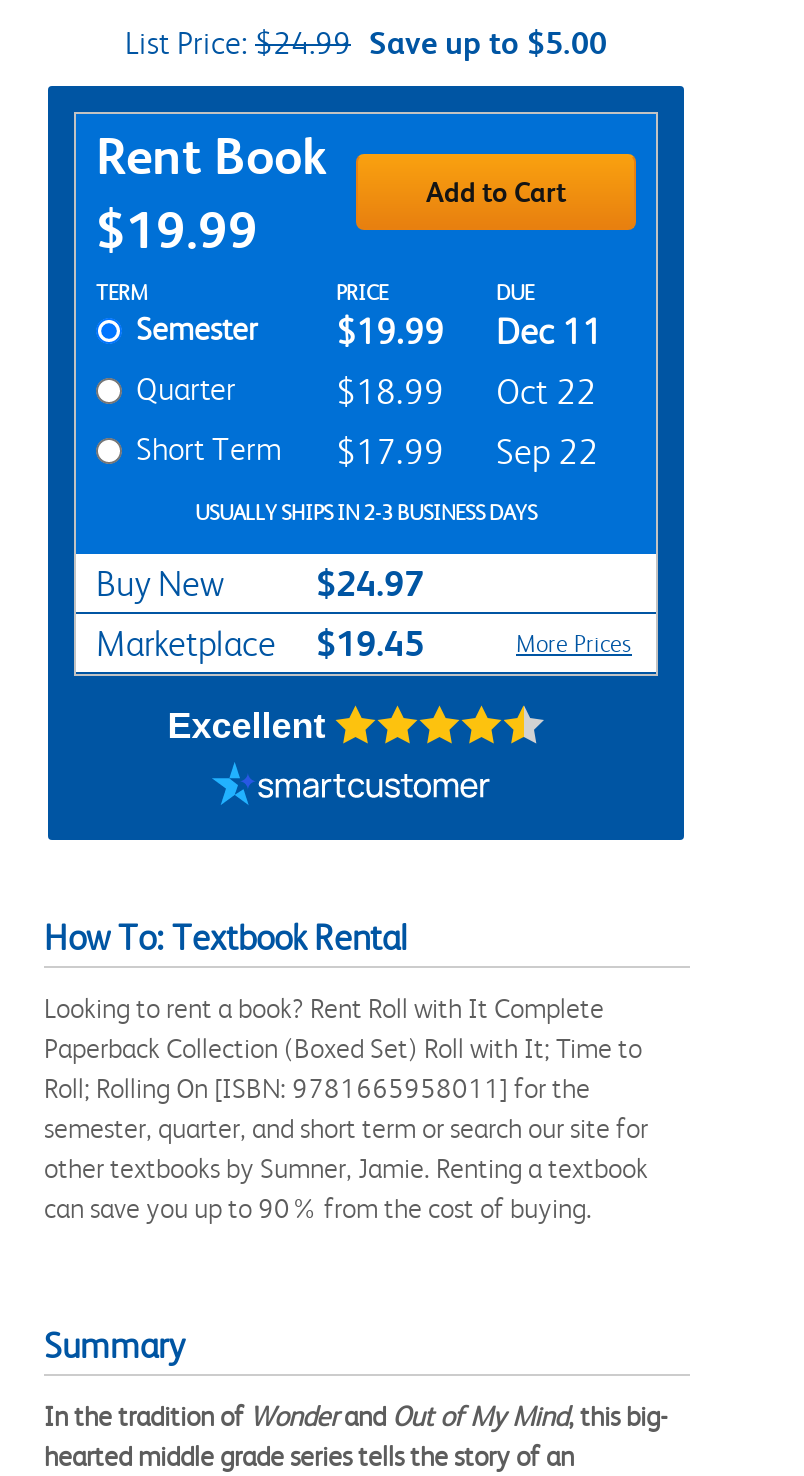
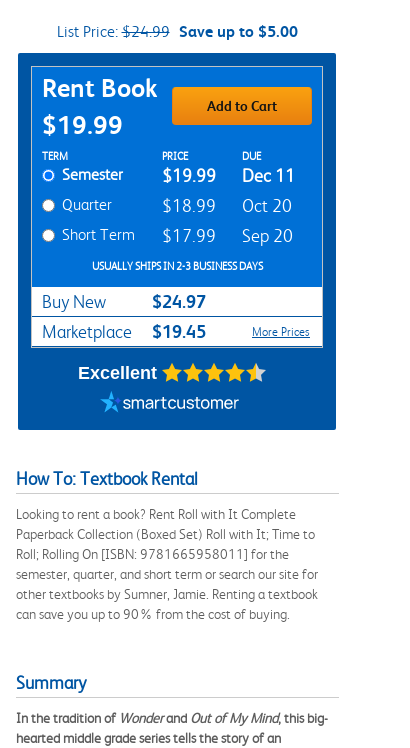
[336,372,596,412] $18.99 Oct 22 -> [162,196,292,216] $18.99 Oct 20
[136,430,598,472] Short Term $17.99 Sep 22 -> [62,225,293,246] Short Term $17.99 Sep 20

